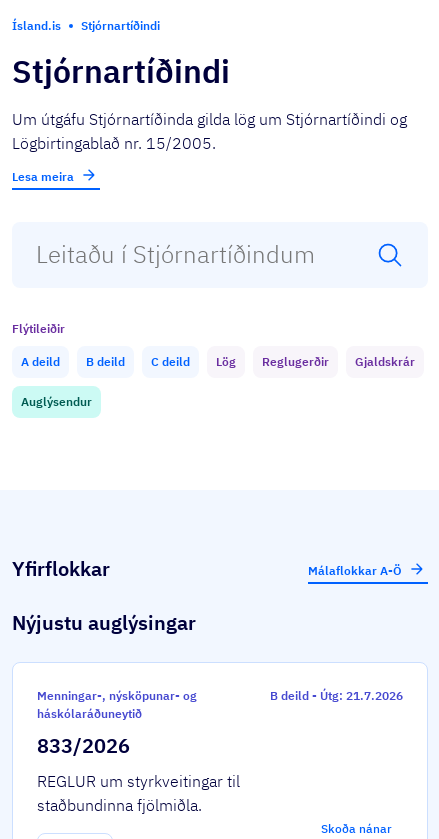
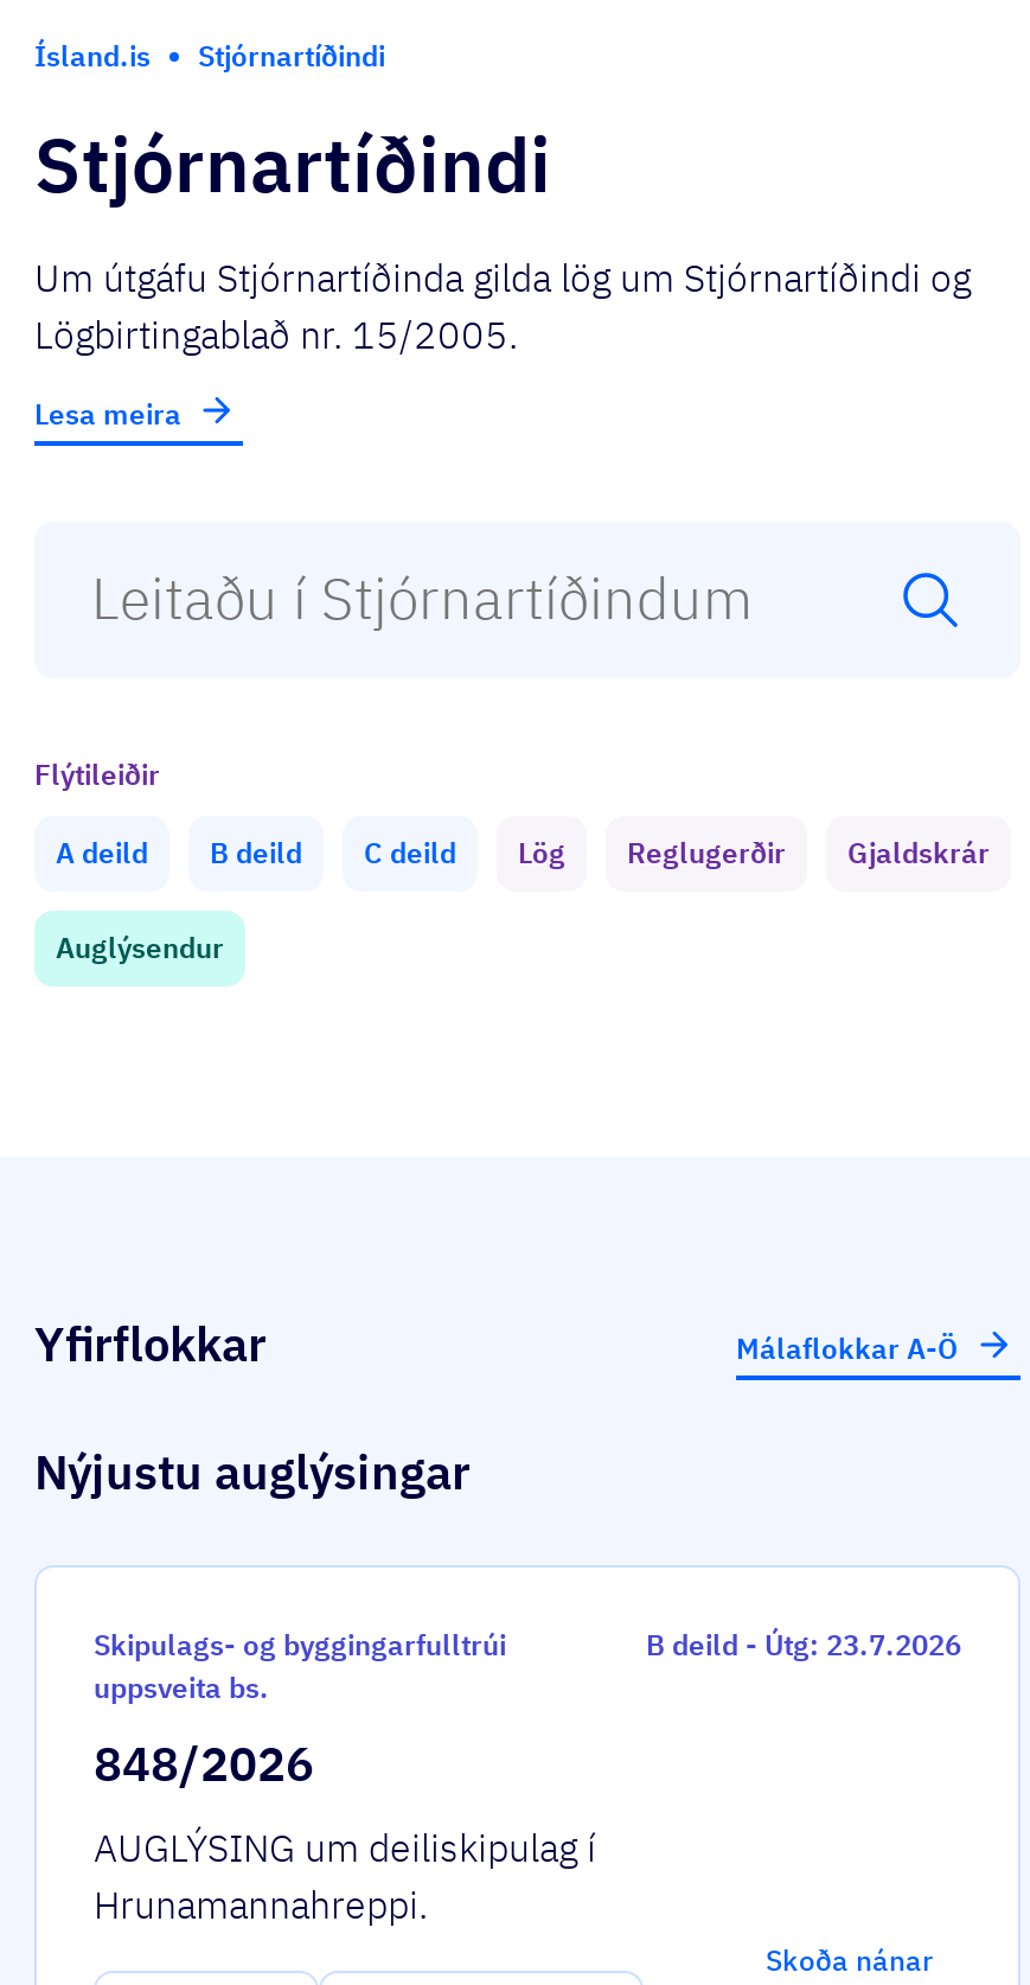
[37,688,197,721] Menningar-, nýsköpunar- og | háskólaráðuneytið -> [94,1627,506,1705] Skipulags- og byggingarfulltrúi | uppsveita bs.
[270,688,403,703] B deild - Útg: 21.7.2026 -> [646,1627,961,1662] B deild - Útg: 23.7.2026
[37,732,240,815] 833/2026 | REGLUR um styrkveitingar til | staðbundinna fjölmiðla. -> [94,1731,596,1928] 848/2026 | AUGLÝSING um deiliskipulag í | Hrunamannahreppi.

